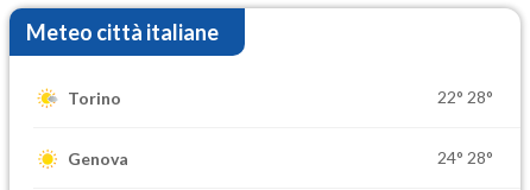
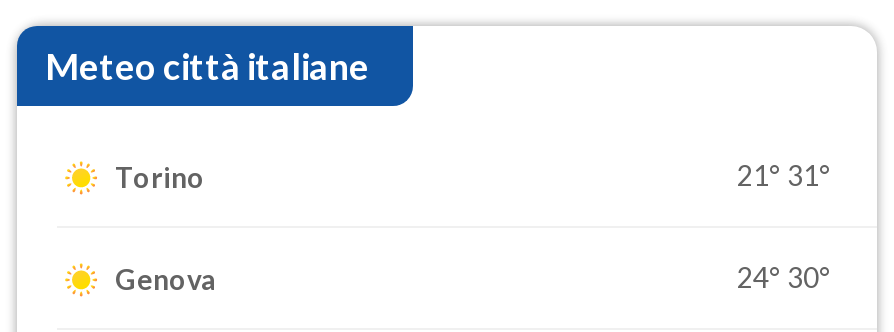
[437,87,493,107] 22° 28° -> [737,158,831,192] 21° 31°
[437,147,493,167] 24° 28° -> [737,260,831,294] 24° 30°

